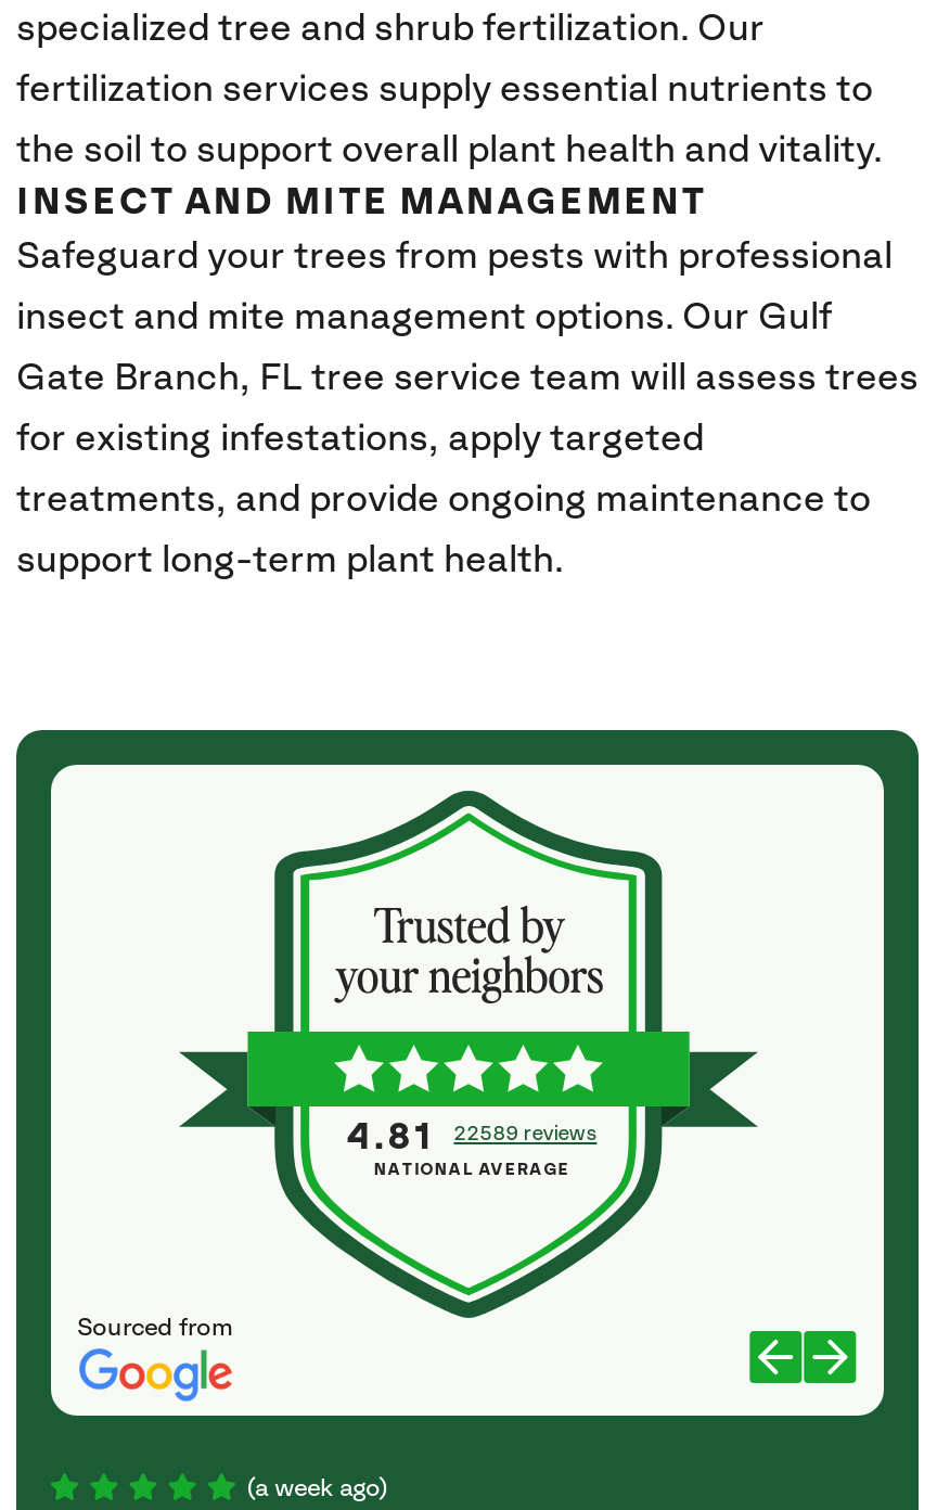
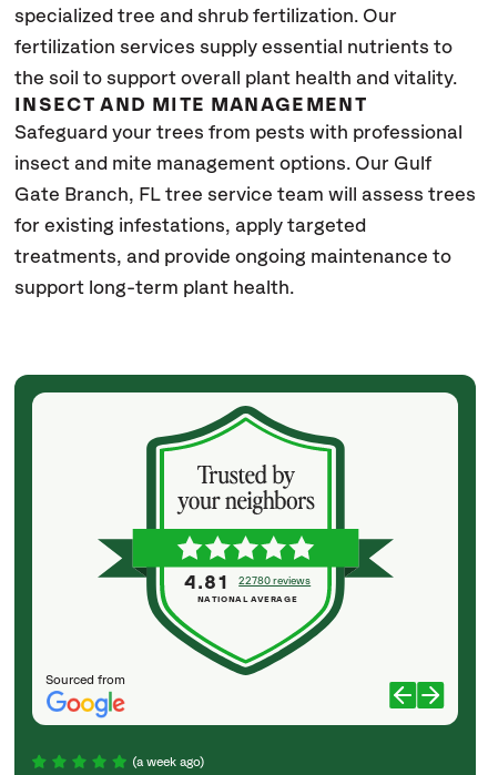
[347,1118,597,1157] 4.81 22589 reviews -> [184,573,311,593] 4.81 22780 reviews

